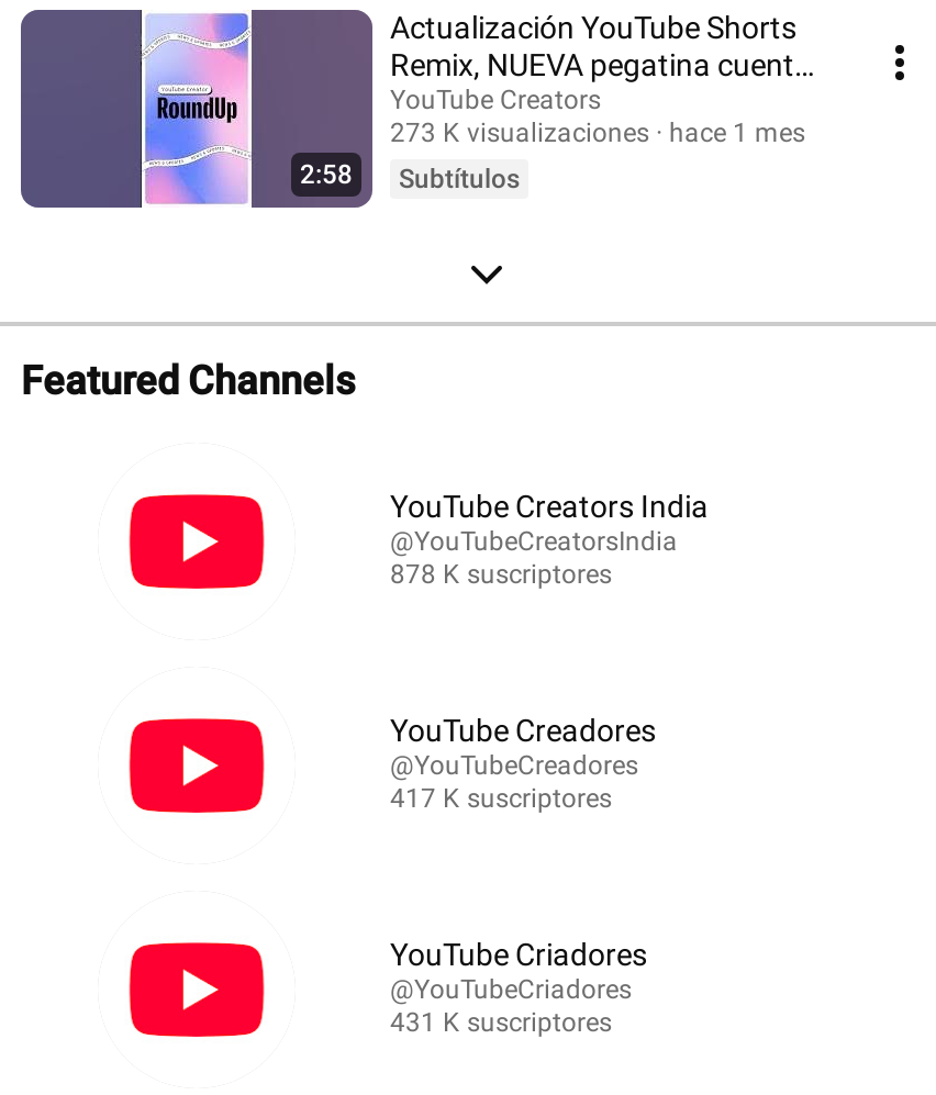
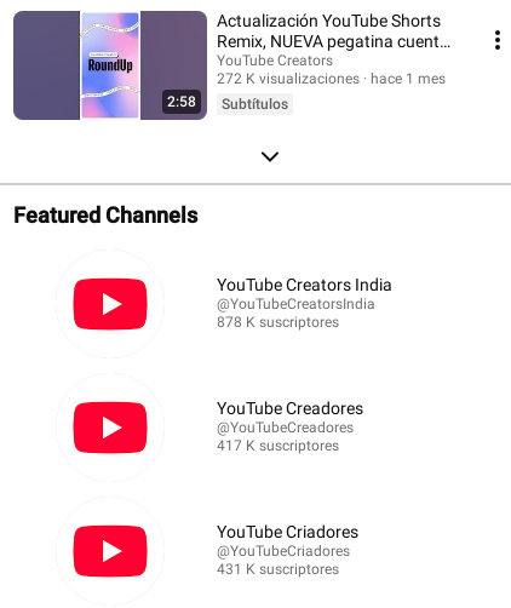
[390,118,649,148] 273 K visualizaciones -> [217,70,360,87] 272 K visualizaciones

